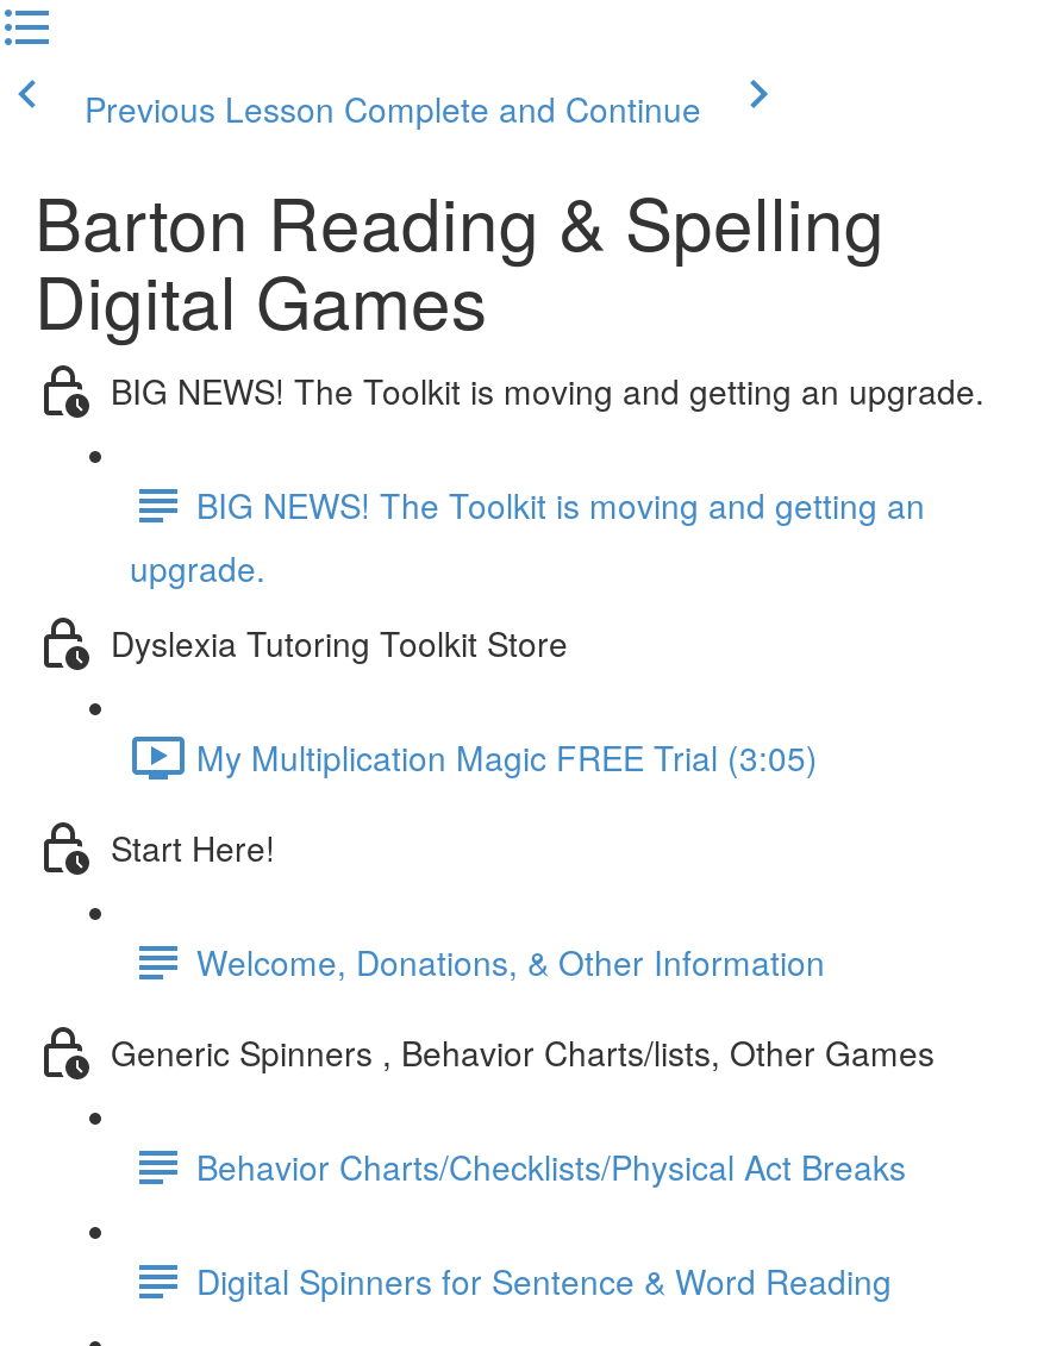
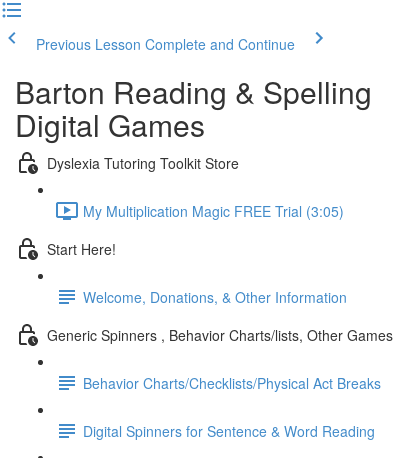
[111,367,985,591] BIG NEWS! The Toolkit is moving and getting an upgrade. | BIG NEWS! The Toolkit is moving and getting an | upgrade. -> none

